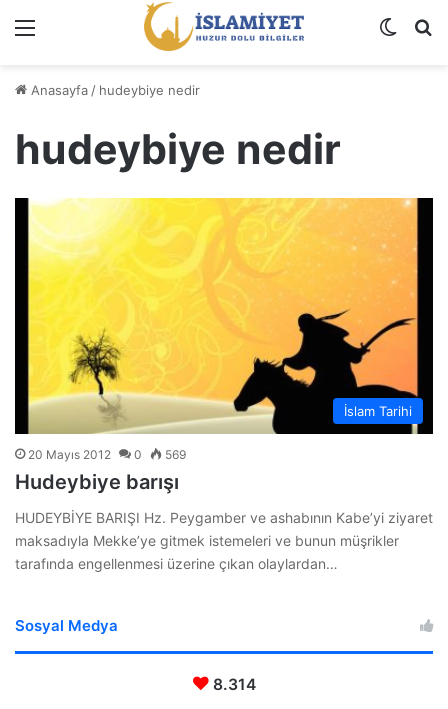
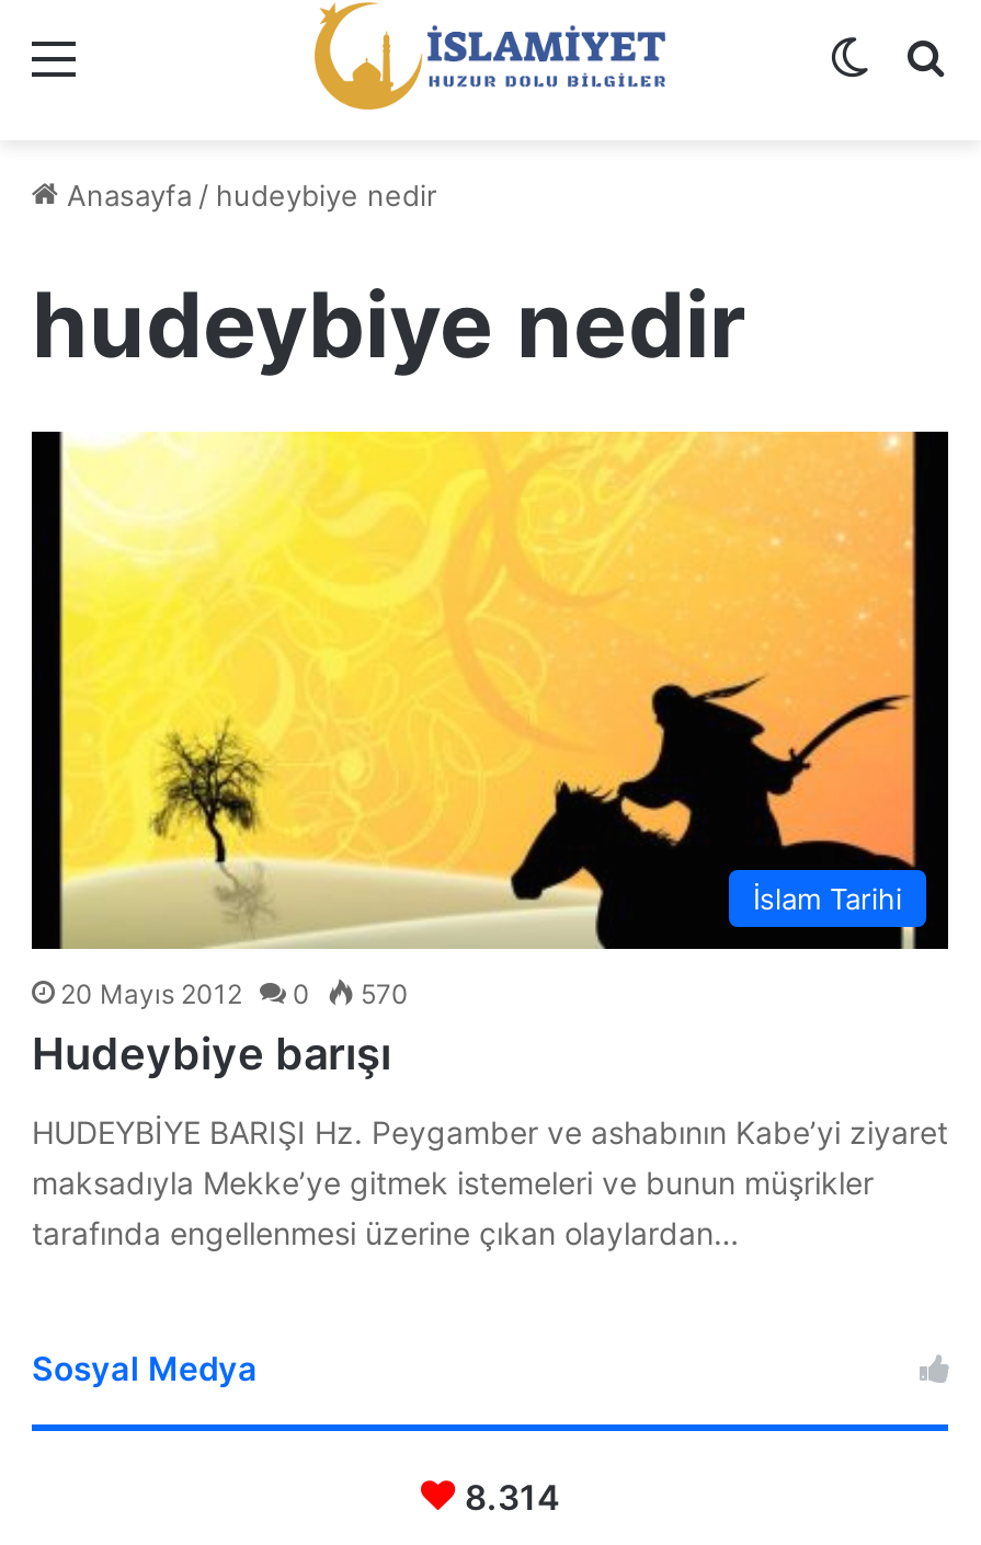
[28,447,186,462] 20 Mayıs 2012 0 569 -> [60,977,409,1010] 20 Mayıs 2012 0 570

